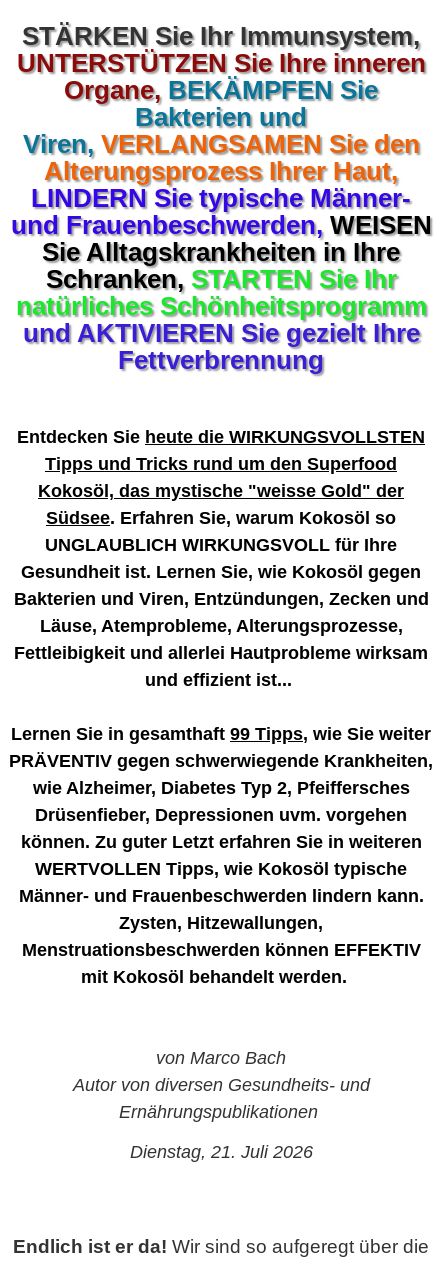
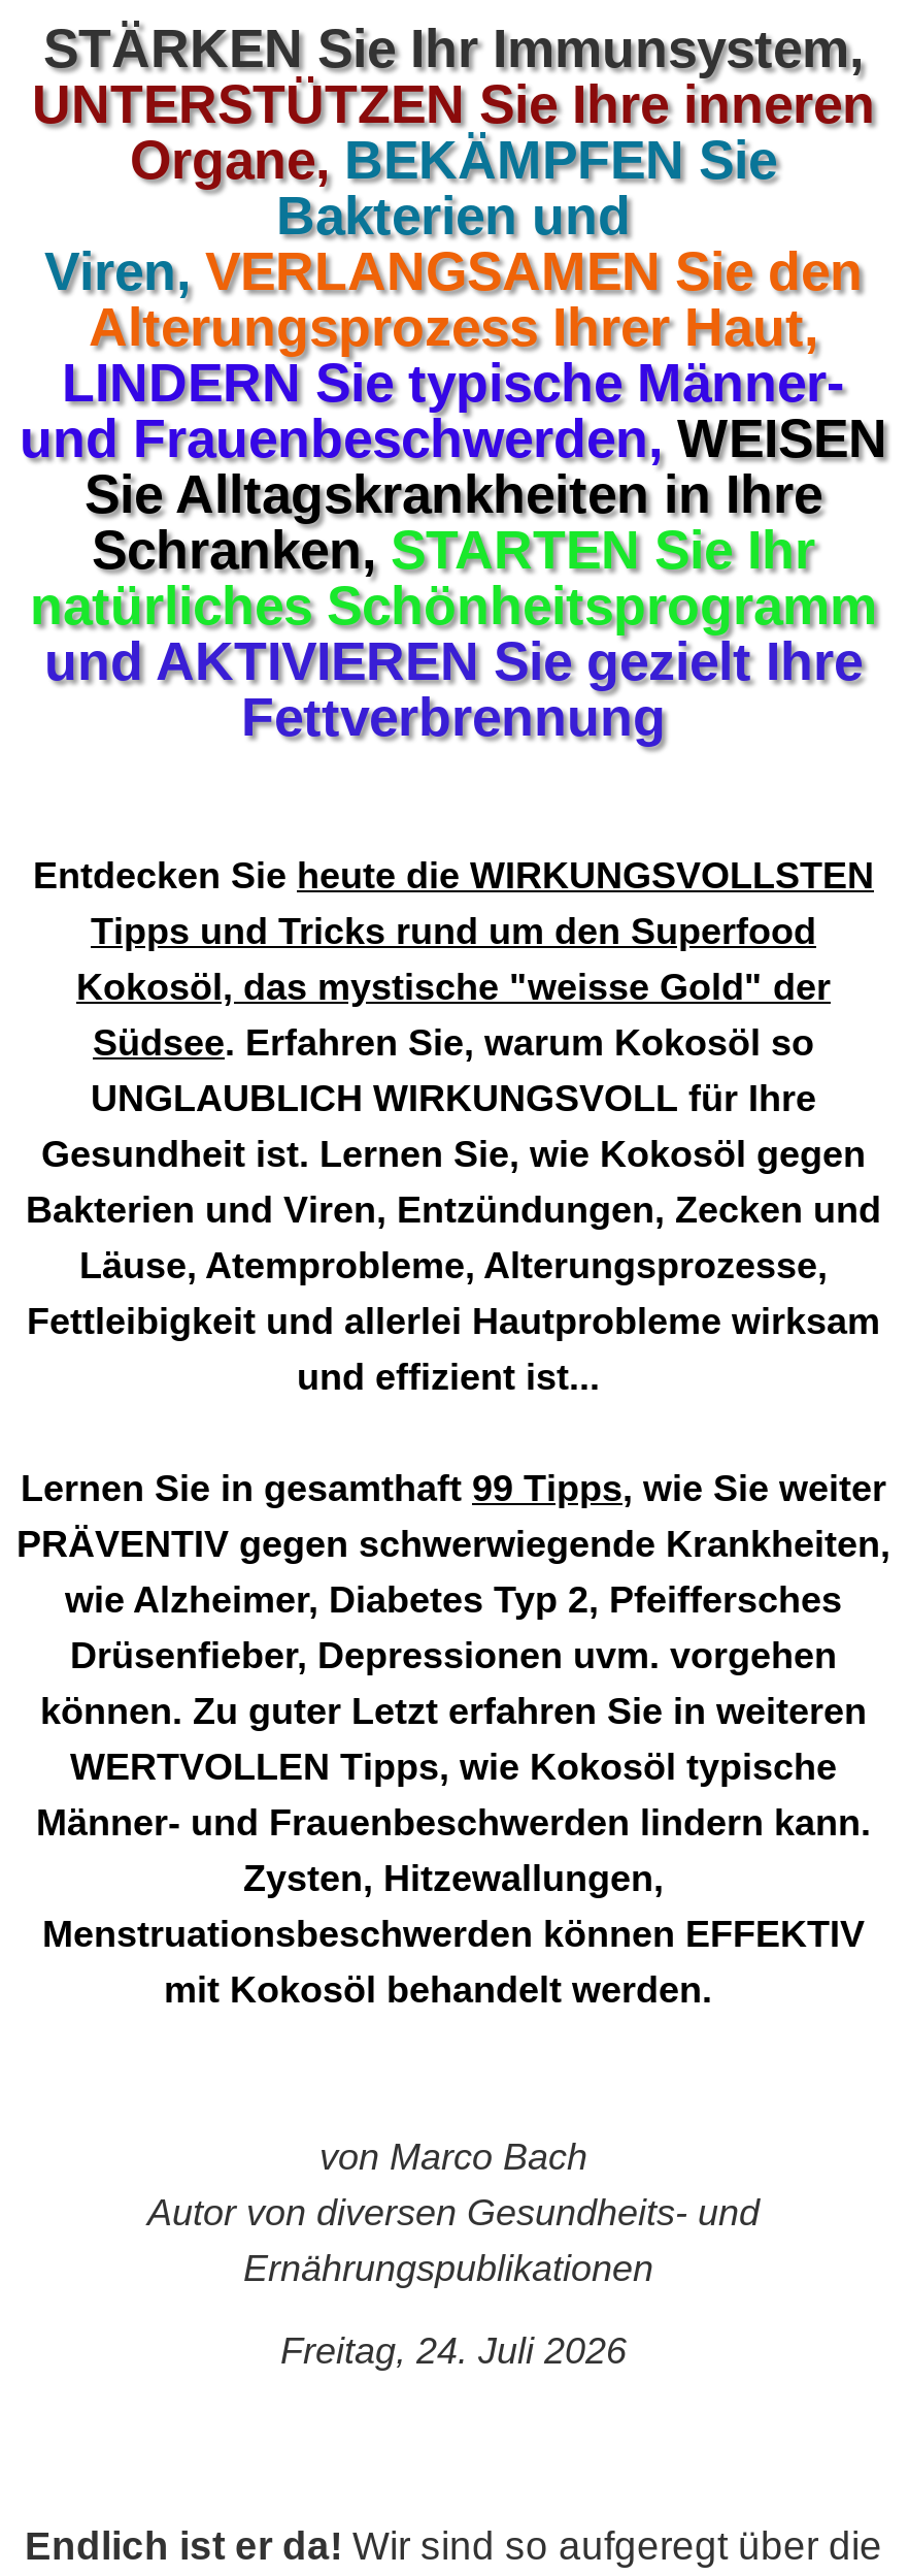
[129,1142,312,1162] Dienstag, 21. Juli 2026 -> [280,2330,627,2372] Freitag, 24. Juli 2026

